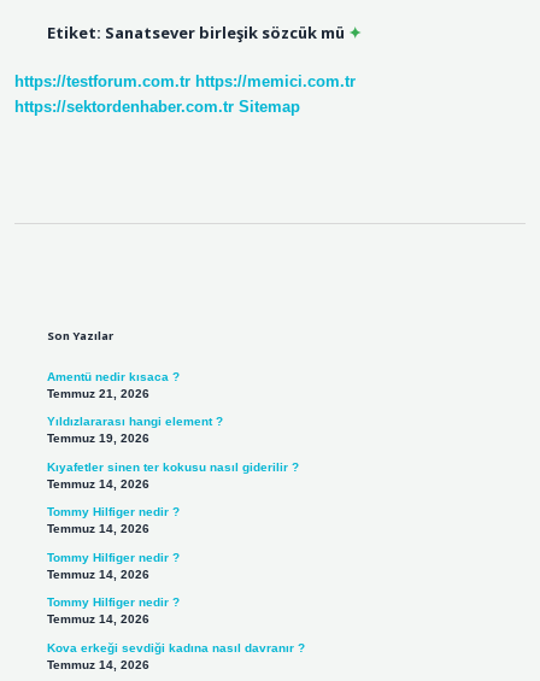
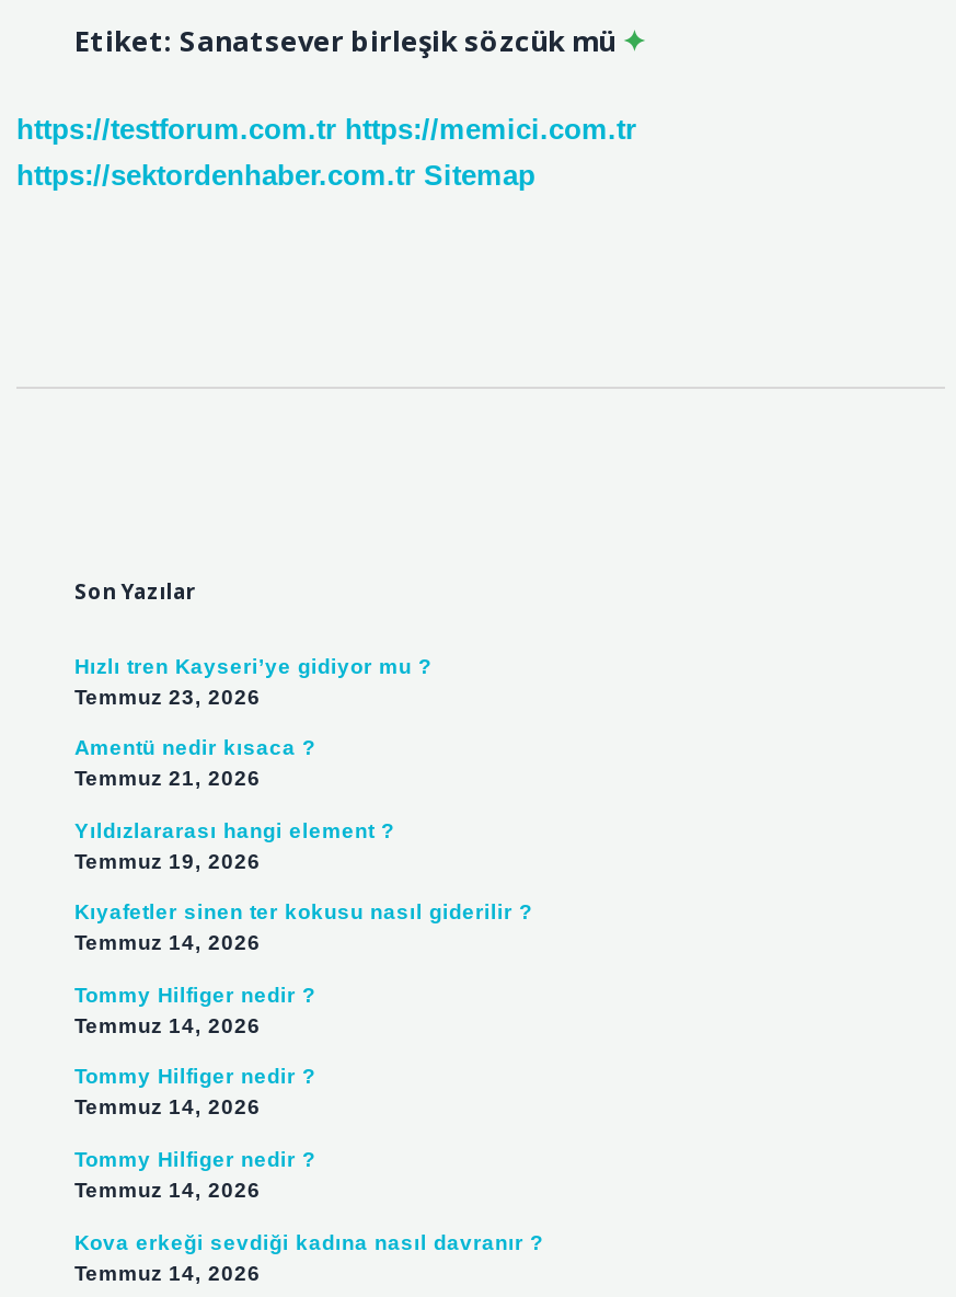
none -> [74,653,431,708] Hızlı tren Kayseri’ye gidiyor mu ? | Temmuz 23, 2026

